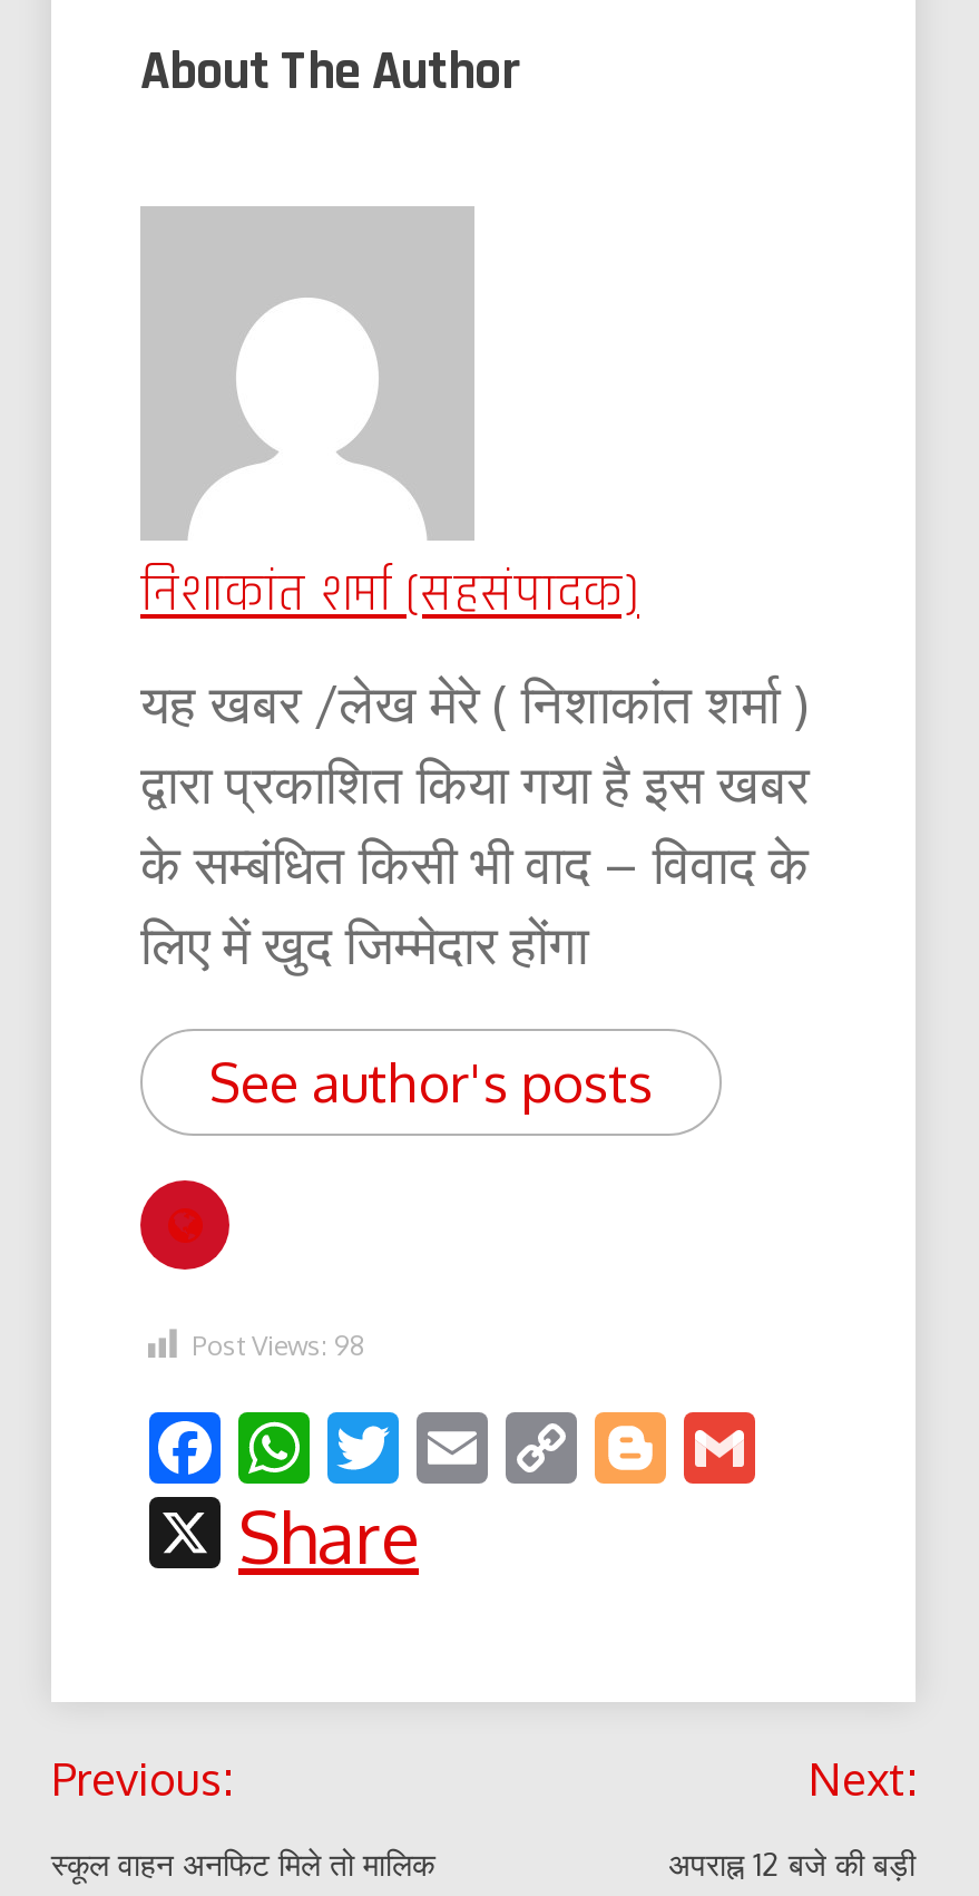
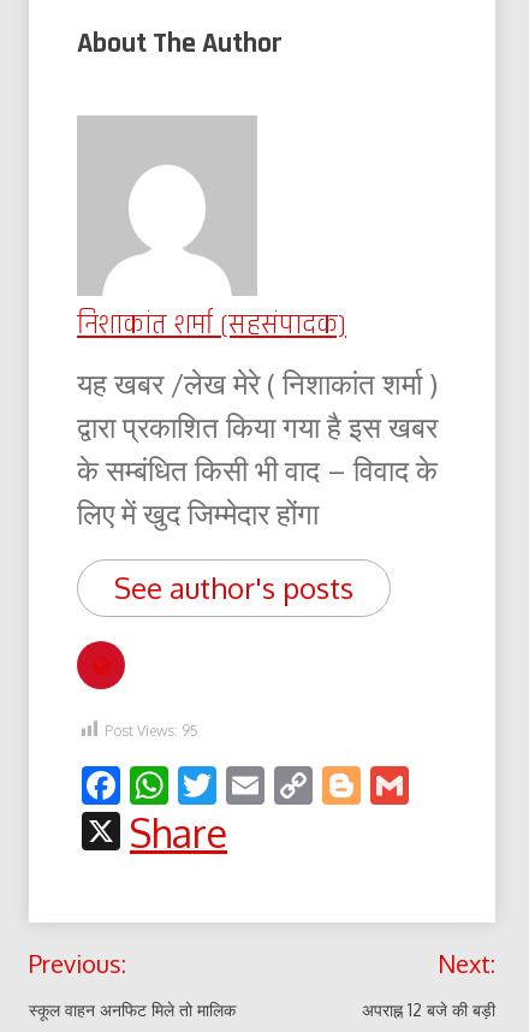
[192,1329,368,1363] Post Views: 98 -> [105,721,198,739] Post Views: 95

